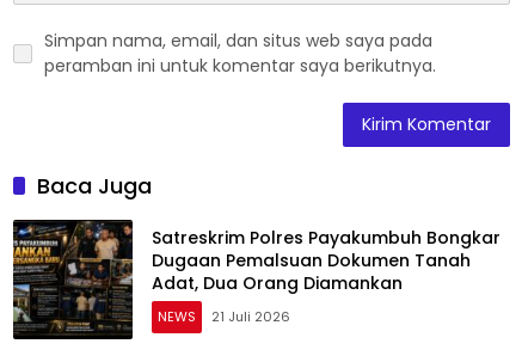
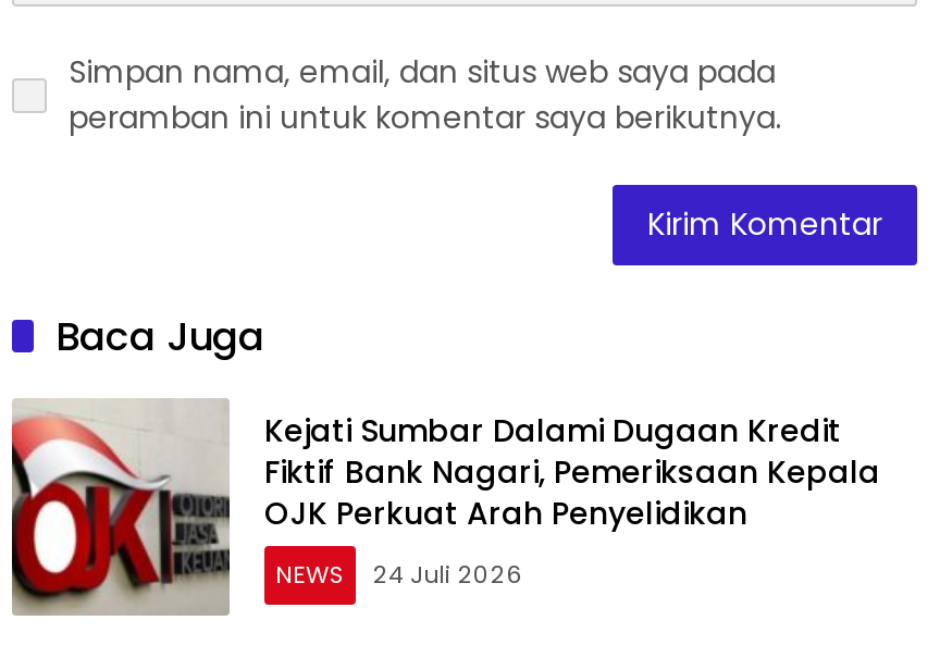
[12,219,500,339] [image] | Satreskrim Polres Payakumbuh Bongkar | Dugaan Pemalsuan Dokumen Tanah | Adat, Dua Orang Diamankan -> [10,398,880,613] [image] | Kejati Sumbar Dalami Dugaan Kredit | Fiktif Bank Nagari, Pemeriksaan Kepala | OJK Perkuat Arah Penyelidikan
[158,307,290,326] NEWS 21 Juli 2026 -> [275,556,523,591] NEWS 24 Juli 2026

